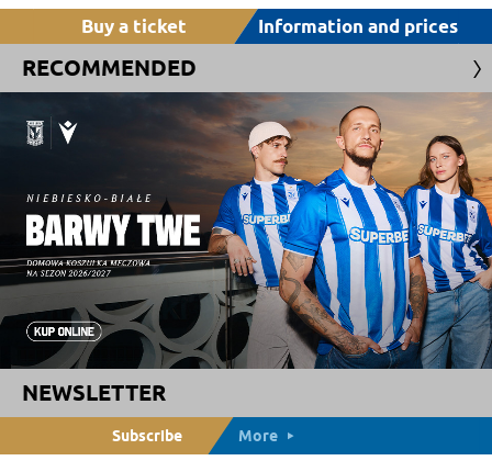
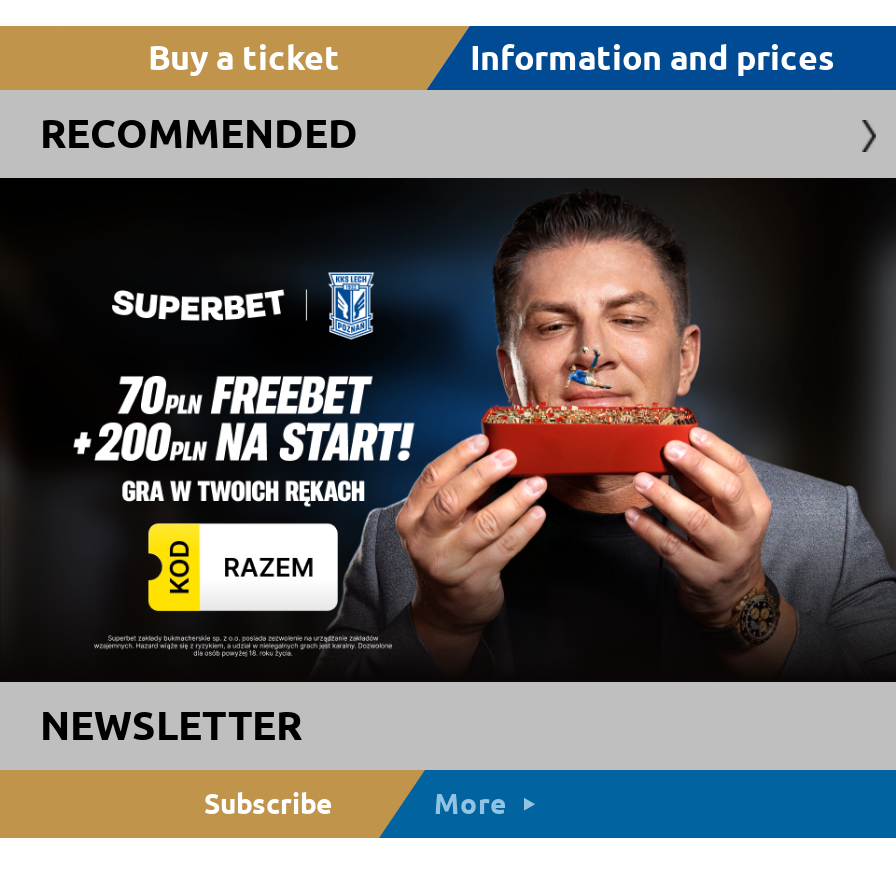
[3,92,489,370] [image] -> [6,176,890,684] [image]

